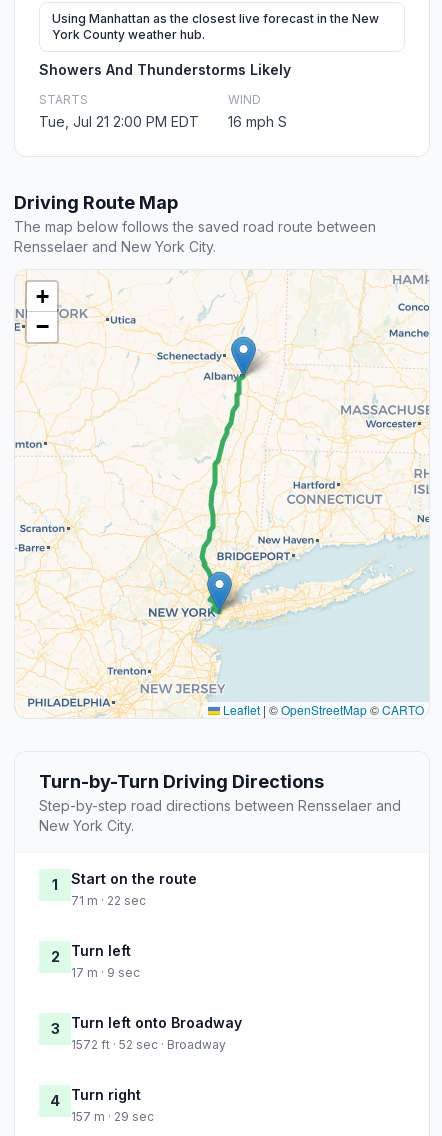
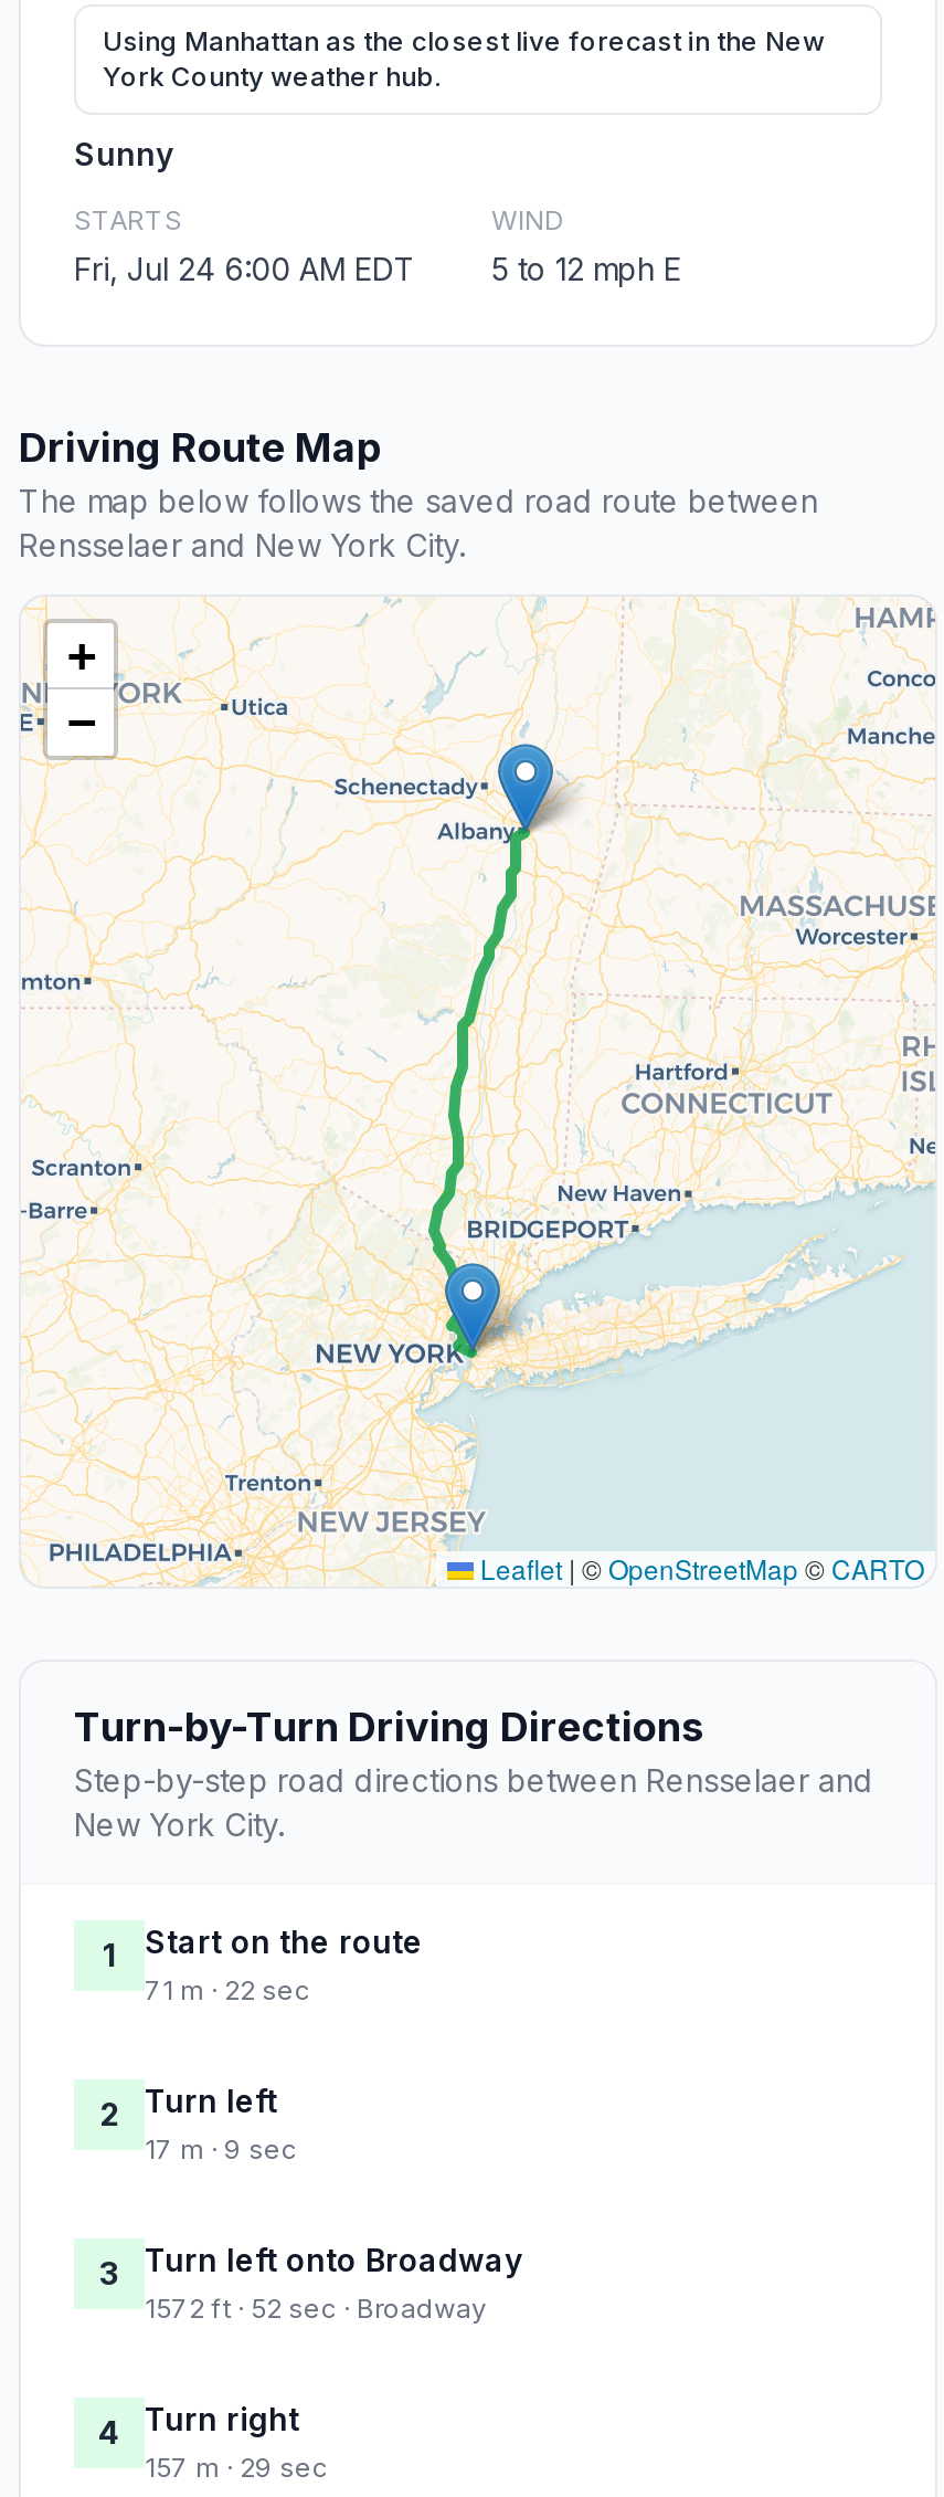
[39,61,291,78] Showers And Thunderstorms Likely -> [74,135,173,173] Sunny
[39,113,199,130] Tue, Jul 21 2:00 PM EDT -> [74,250,416,288] Fri, Jul 24 6:00 AM EDT
[228,113,287,130] 16 mph S -> [491,250,681,288] 5 to 12 mph E

